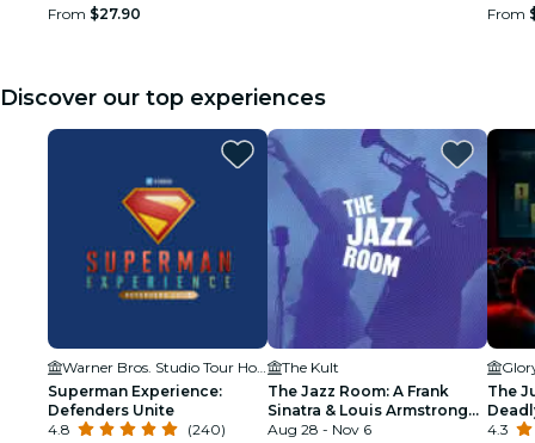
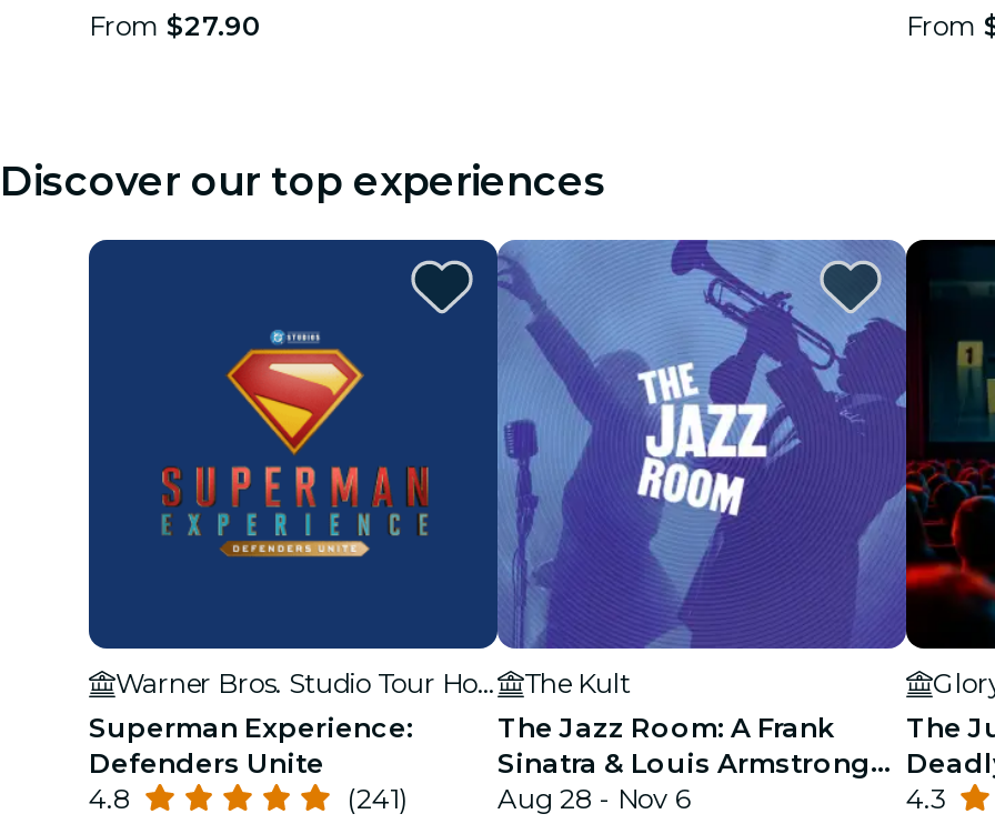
[187,420,225,438] (240) -> [348,781,408,814] (241)

